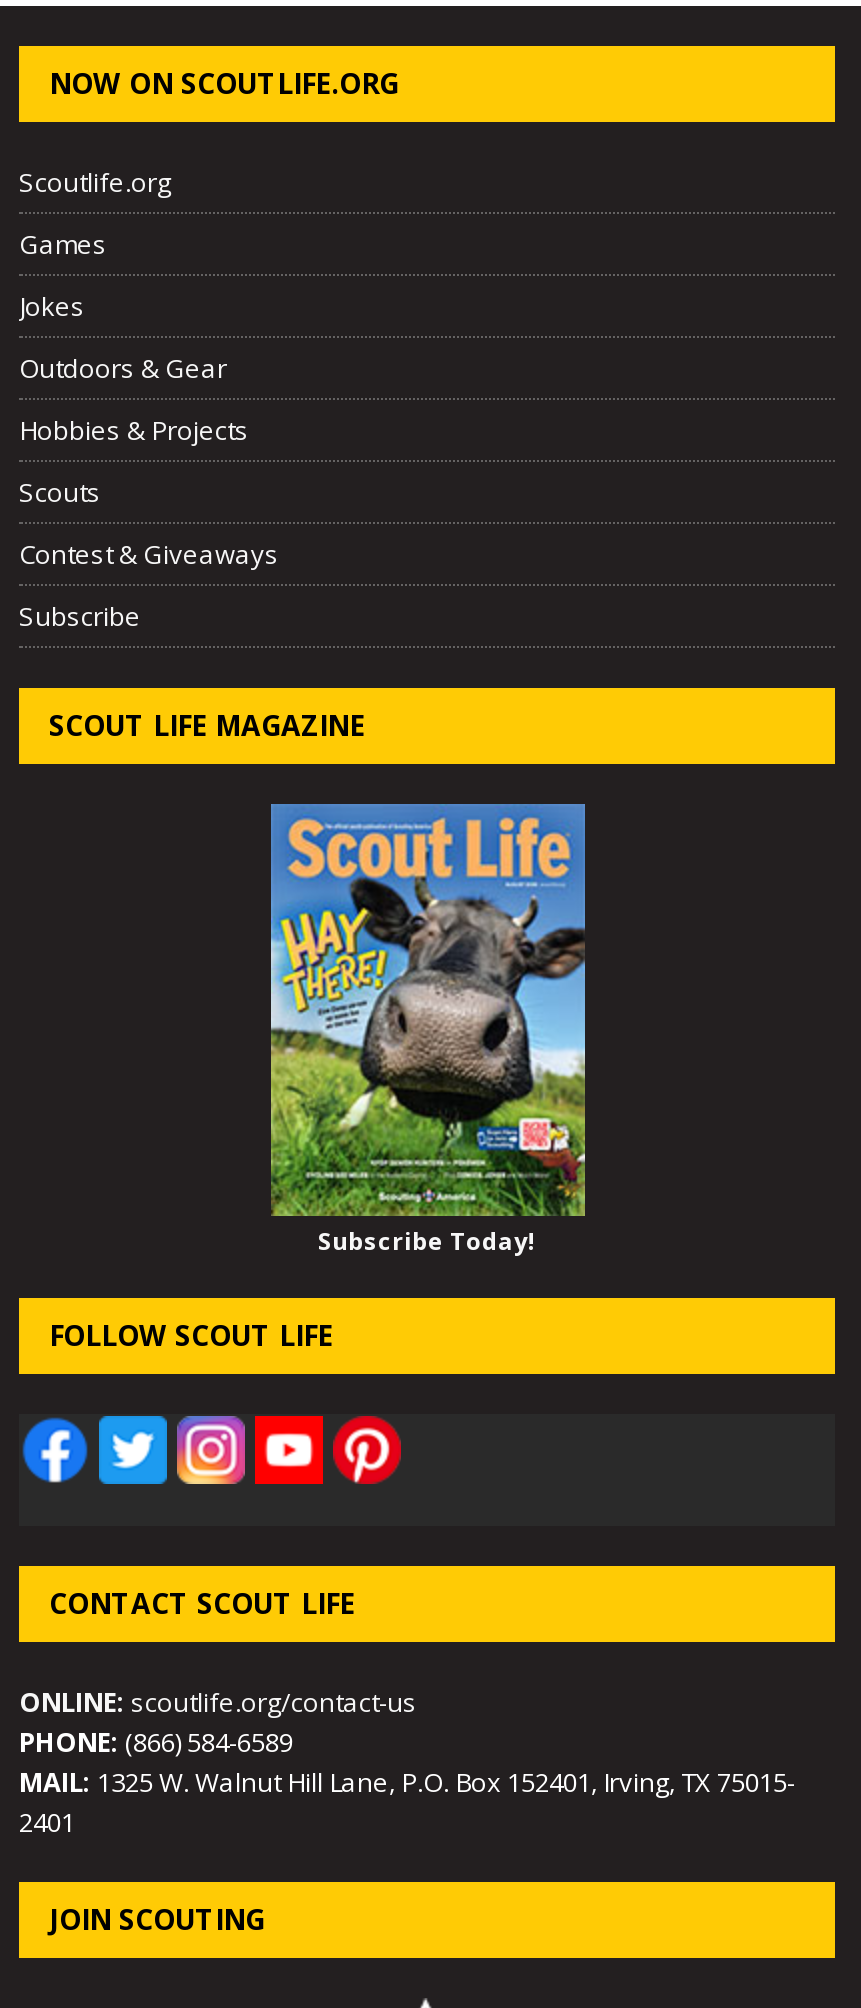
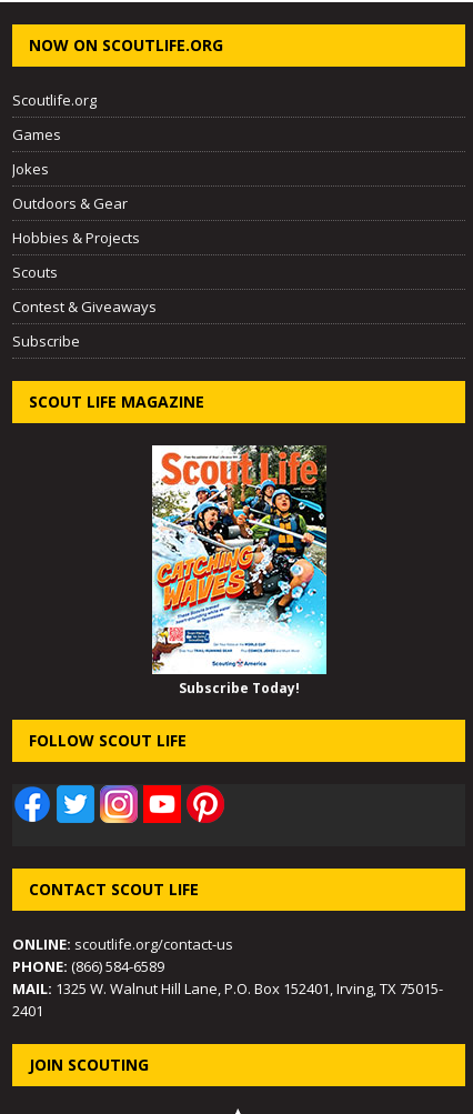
[269,802,587,1218] [image] -> [151,444,328,675] [image]

